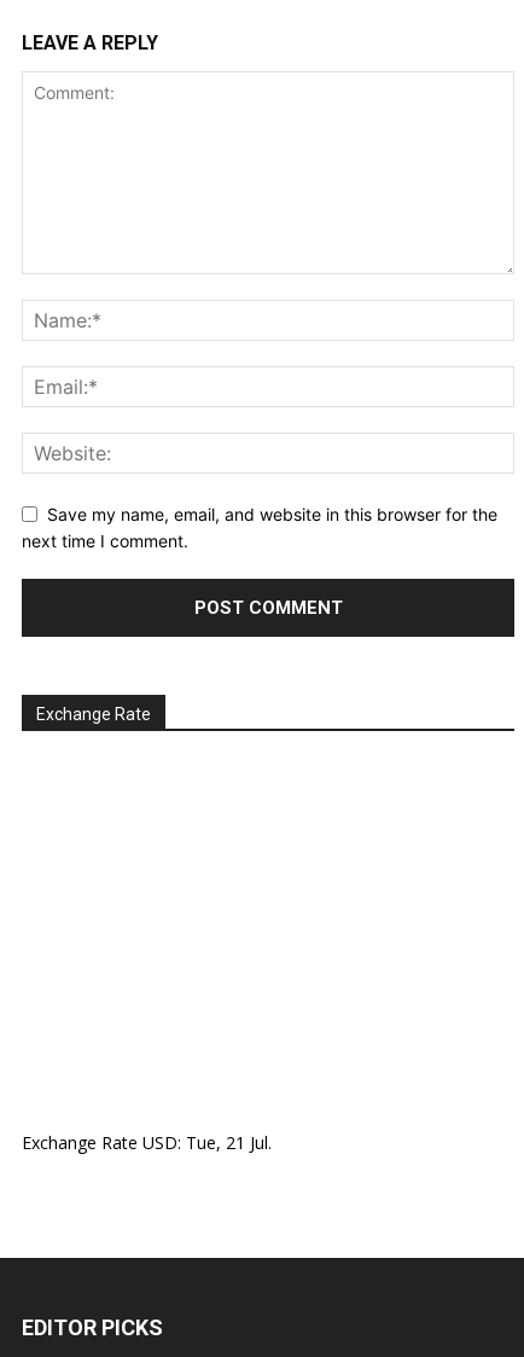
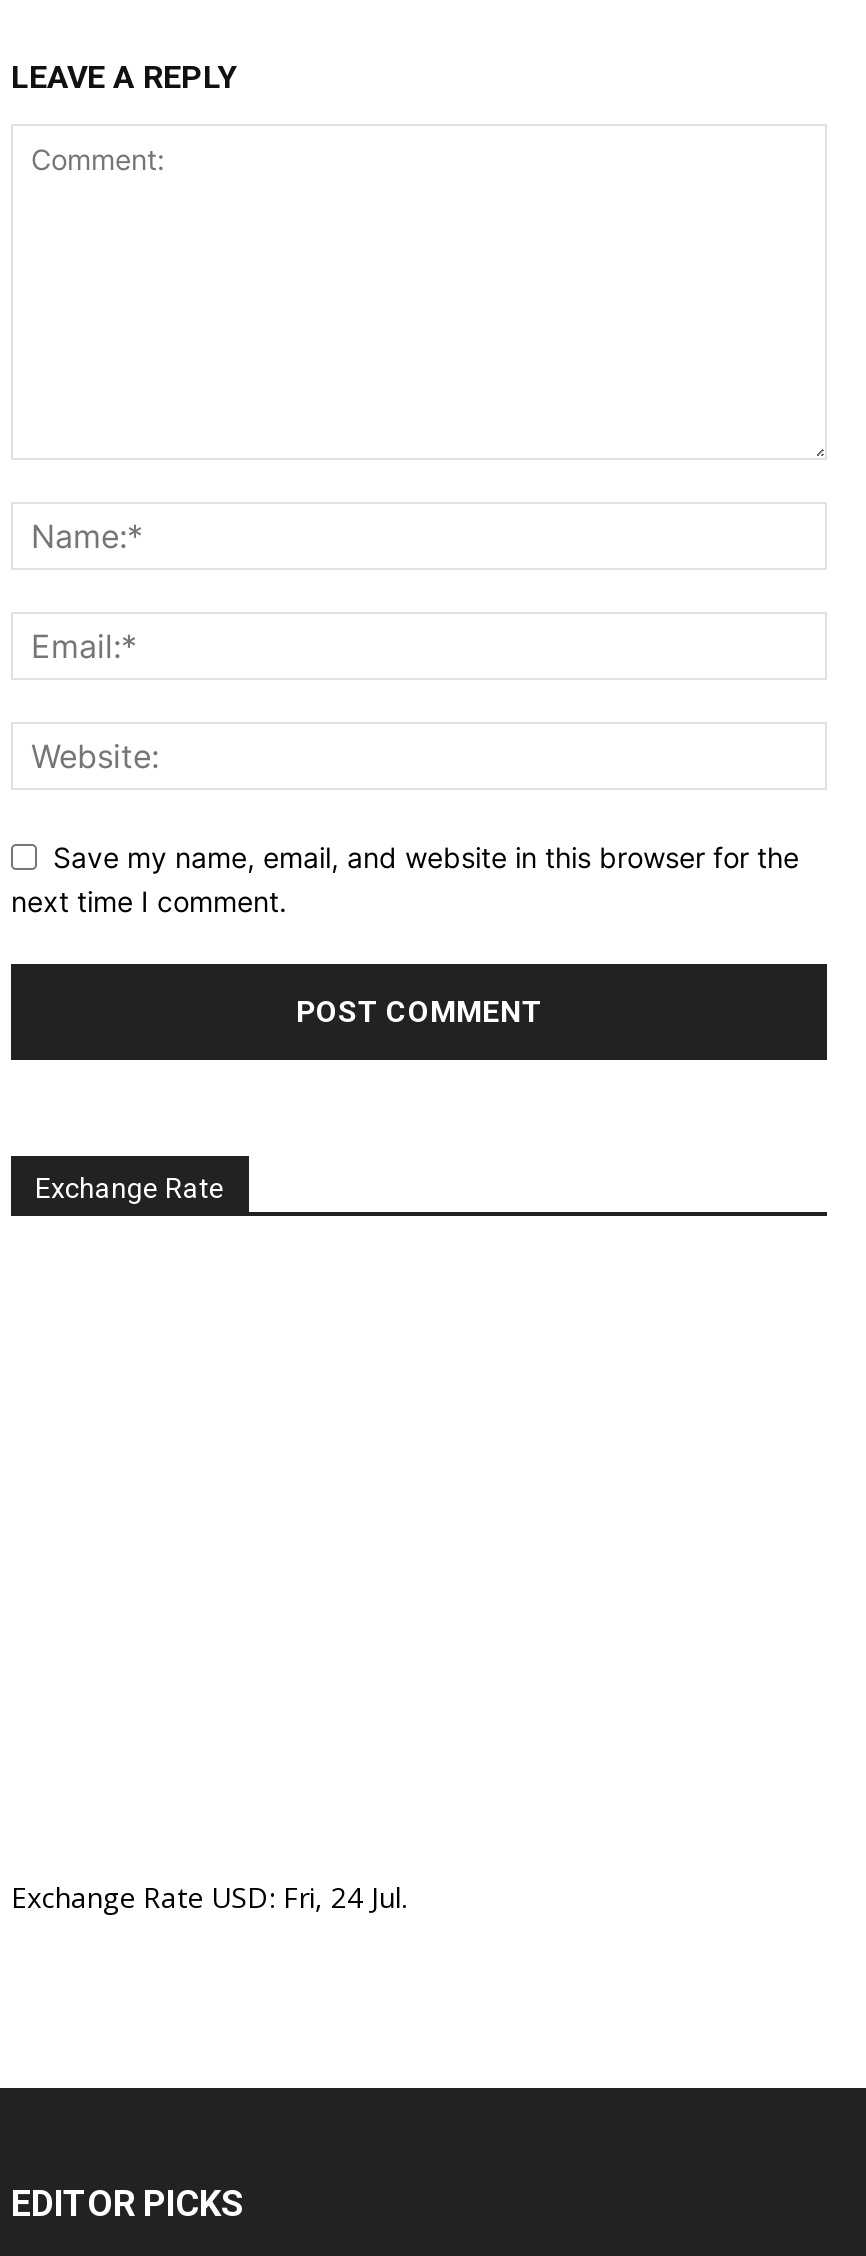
[22,1132,272,1154] Exchange Rate USD: Tue, 21 Jul. -> [11,1879,407,1917] Exchange Rate USD: Fri, 24 Jul.

